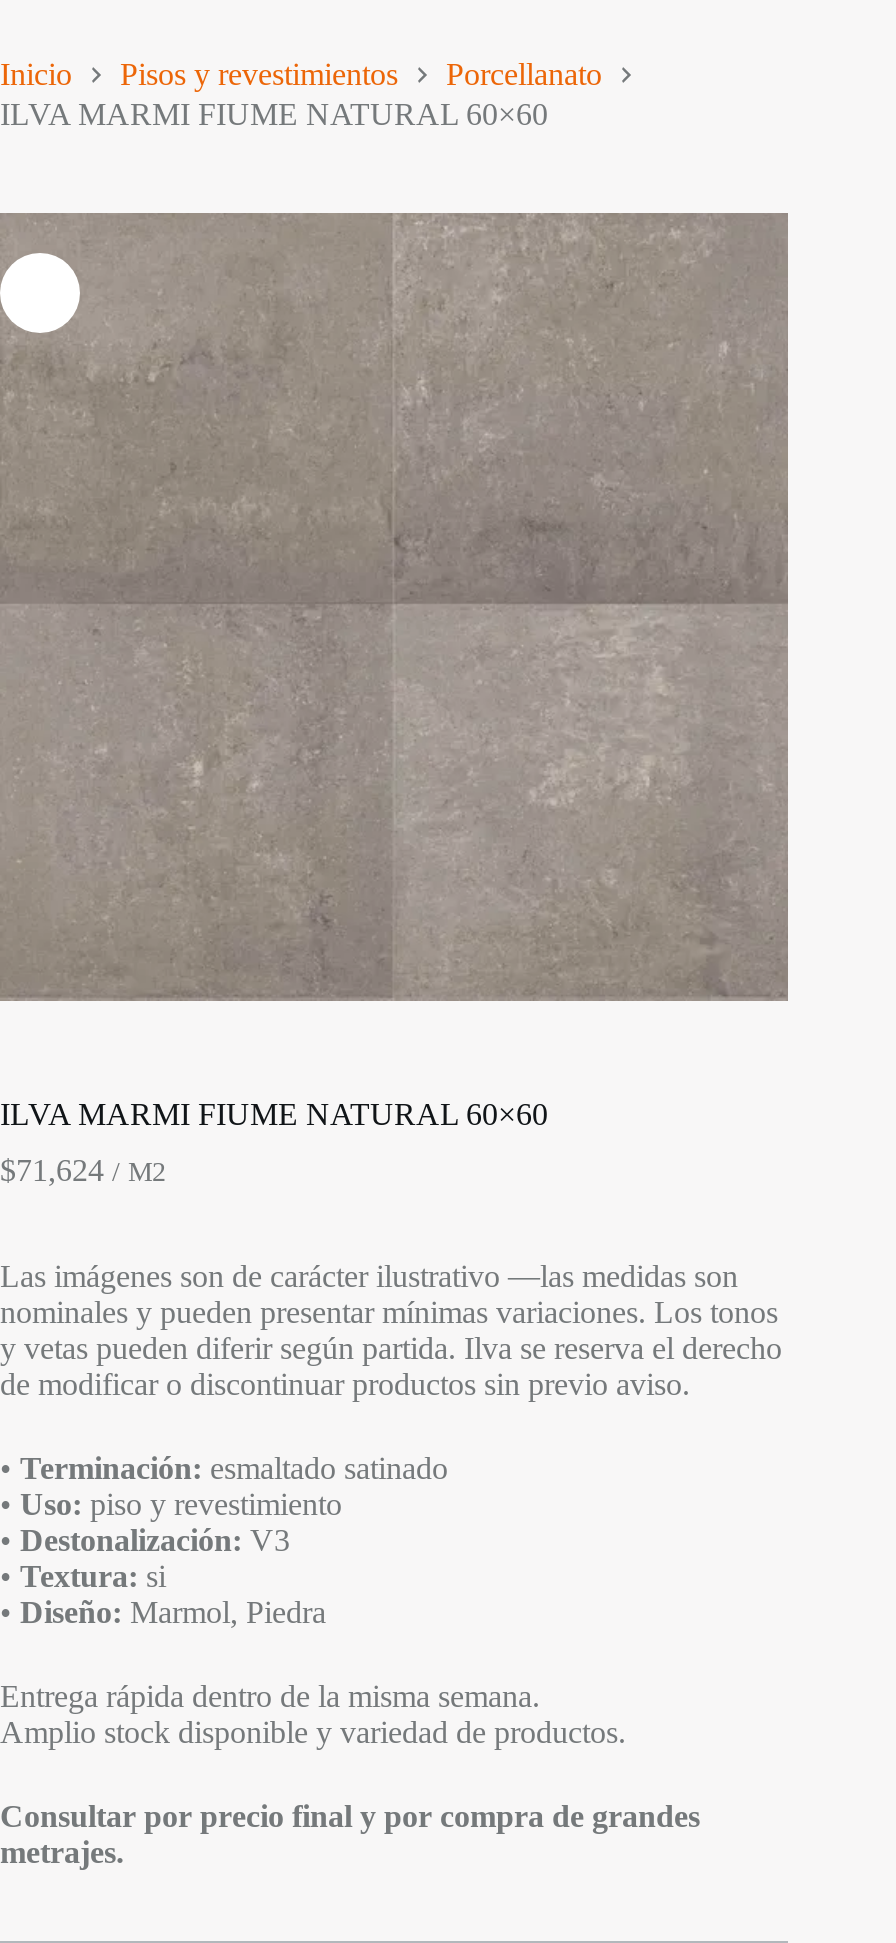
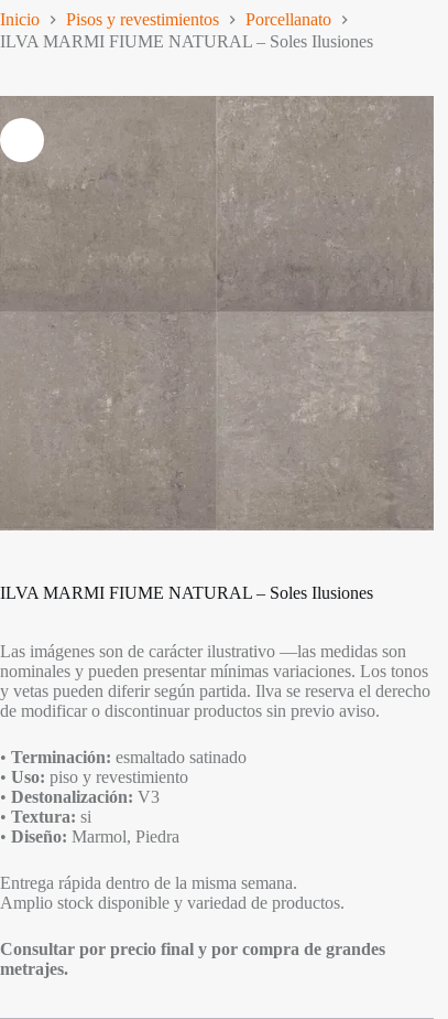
[0,96,548,130] ILVA MARMI FIUME NATURAL 60×60 -> [0,32,373,50] ILVA MARMI FIUME NATURAL – Soles Ilusiones
[0,1097,548,1187] ILVA MARMI FIUME NATURAL 60×60 | $71,624 / M2 -> [0,583,373,602] ILVA MARMI FIUME NATURAL – Soles Ilusiones

